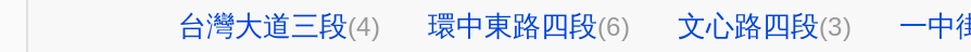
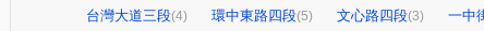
[428,10,630,42] 環中東路四段(6) -> [211,7,313,24] 環中東路四段(5)

